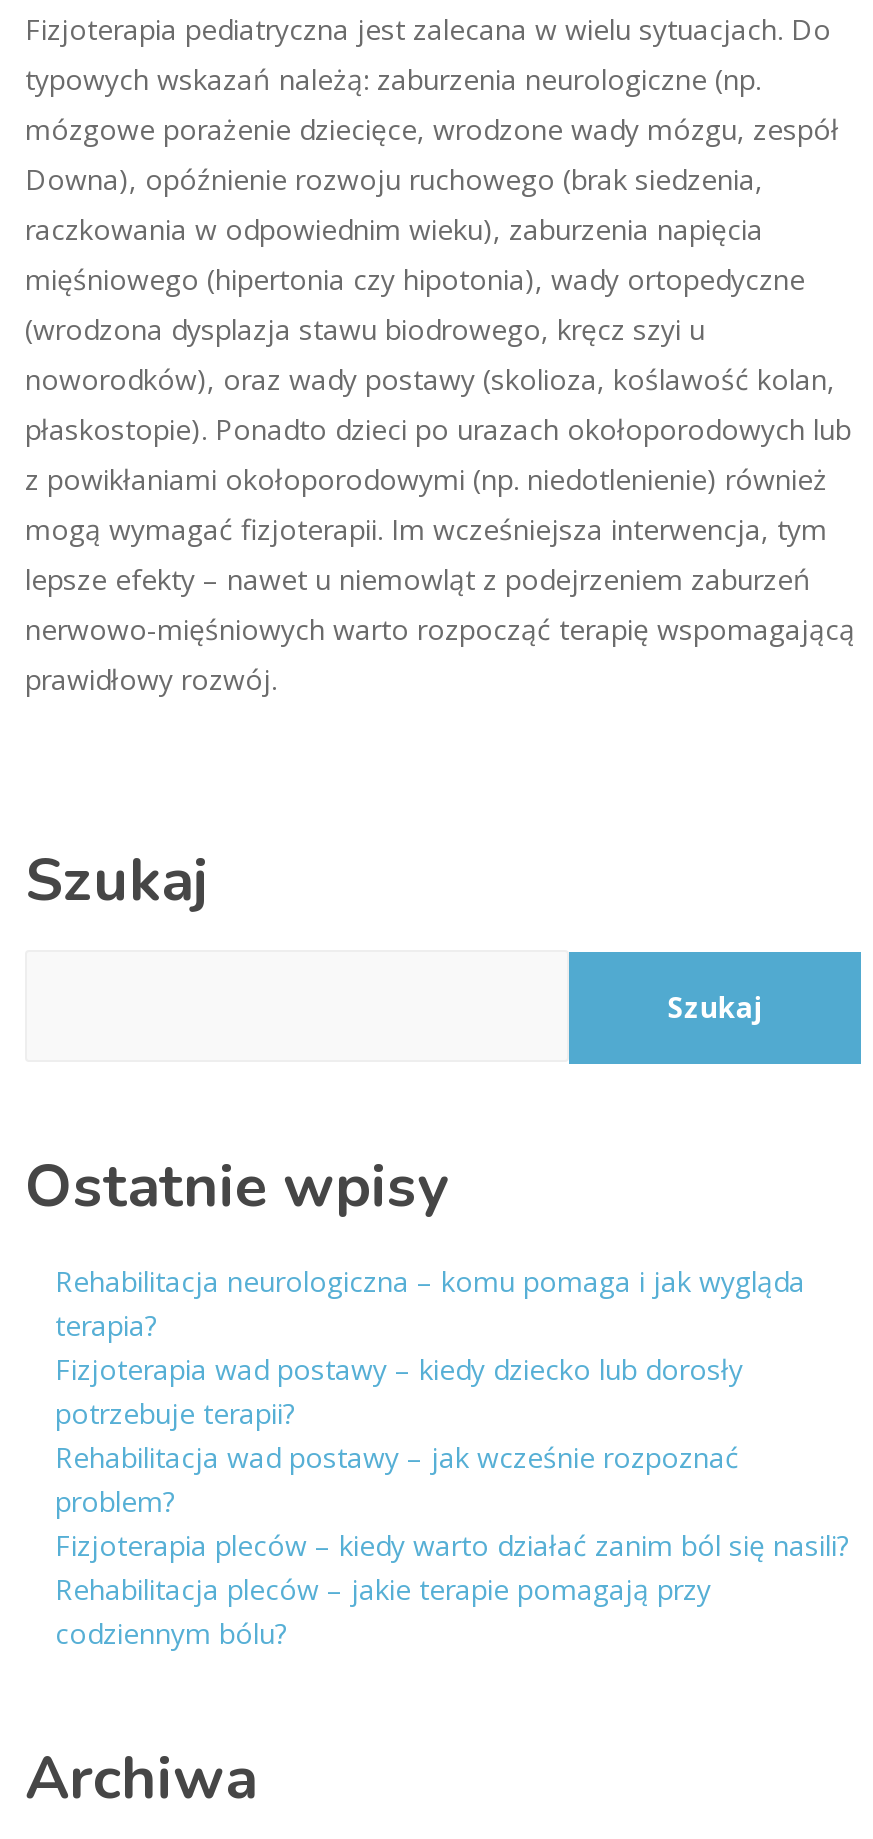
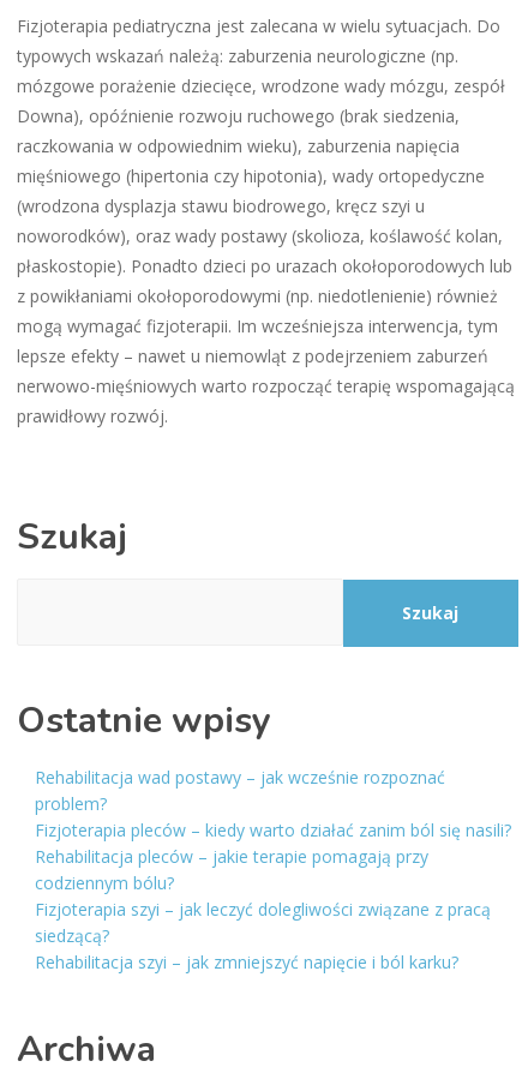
[55,1261,805,1431] Rehabilitacja neurologiczna – komu pomaga i jak wygląda | terapia? | Fizjoterapia wad postawy – kiedy dziecko lub dorosły | potrzebuje terapii? -> none
moved [55,1437,849,1651] -> [35,765,511,894]: Rehabilitacja wad postawy – jak wcześnie rozpoznać | problem? | Fizjoterapia pleców – kiedy warto działać zanim ból się nasili? | Rehabilitacja pleców – jakie terapie pomagają przy | codziennym bólu?
none -> [35,897,491,973] Fizjoterapia szyi – jak leczyć dolegliwości związane z pracą | siedzącą? | Rehabilitacja szyi – jak zmniejszyć napięcie i ból karku?

